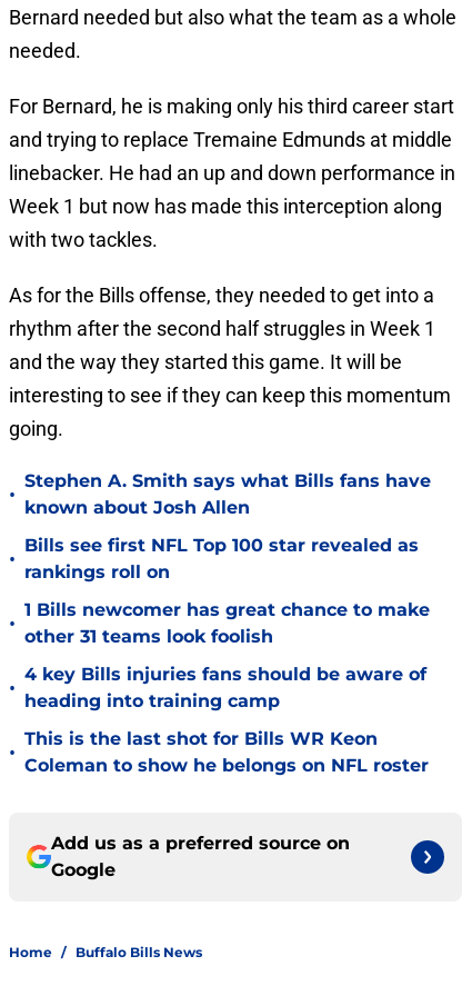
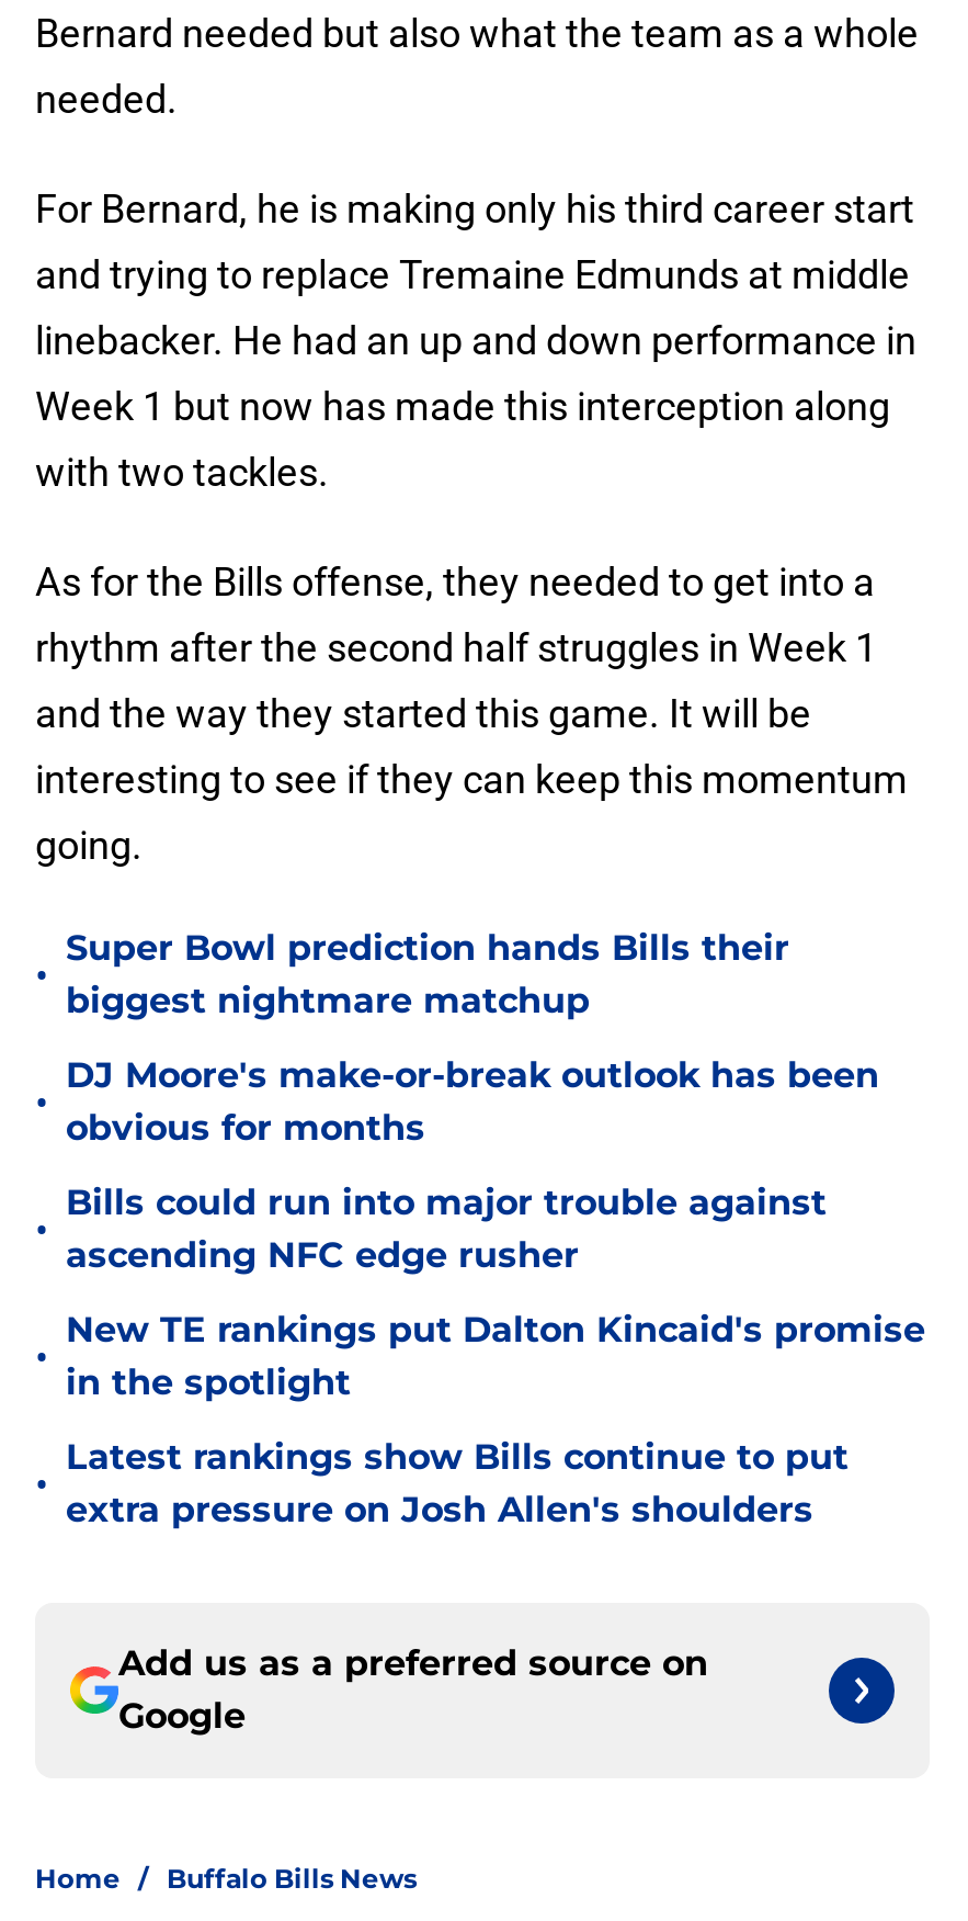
[24,470,431,518] Stephen A. Smith says what Bills fans have | known about Josh Allen -> [66,927,789,1021] Super Bowl prediction hands Bills their | biggest nightmare matchup
[24,535,419,582] Bills see first NFL Top 100 star revealed as | rankings roll on -> [66,1054,879,1149] DJ Moore's make-or-break outlook has been | obvious for months
[24,599,430,647] 1 Bills newcomer has great chance to make | other 31 teams look foolish -> [66,1182,827,1276] Bills could run into major trouble against | ascending NFC edge rusher
[24,664,426,711] 4 key Bills injuries fans should be aware of | heading into training camp -> [66,1309,925,1403] New TE rankings put Dalton Kincaid's promise | in the spotlight
[24,728,429,776] This is the last shot for Bills WR Keon | Coleman to show he belongs on NFL roster -> [66,1436,849,1530] Latest rankings show Bills continue to put | extra pressure on Josh Allen's shoulders

